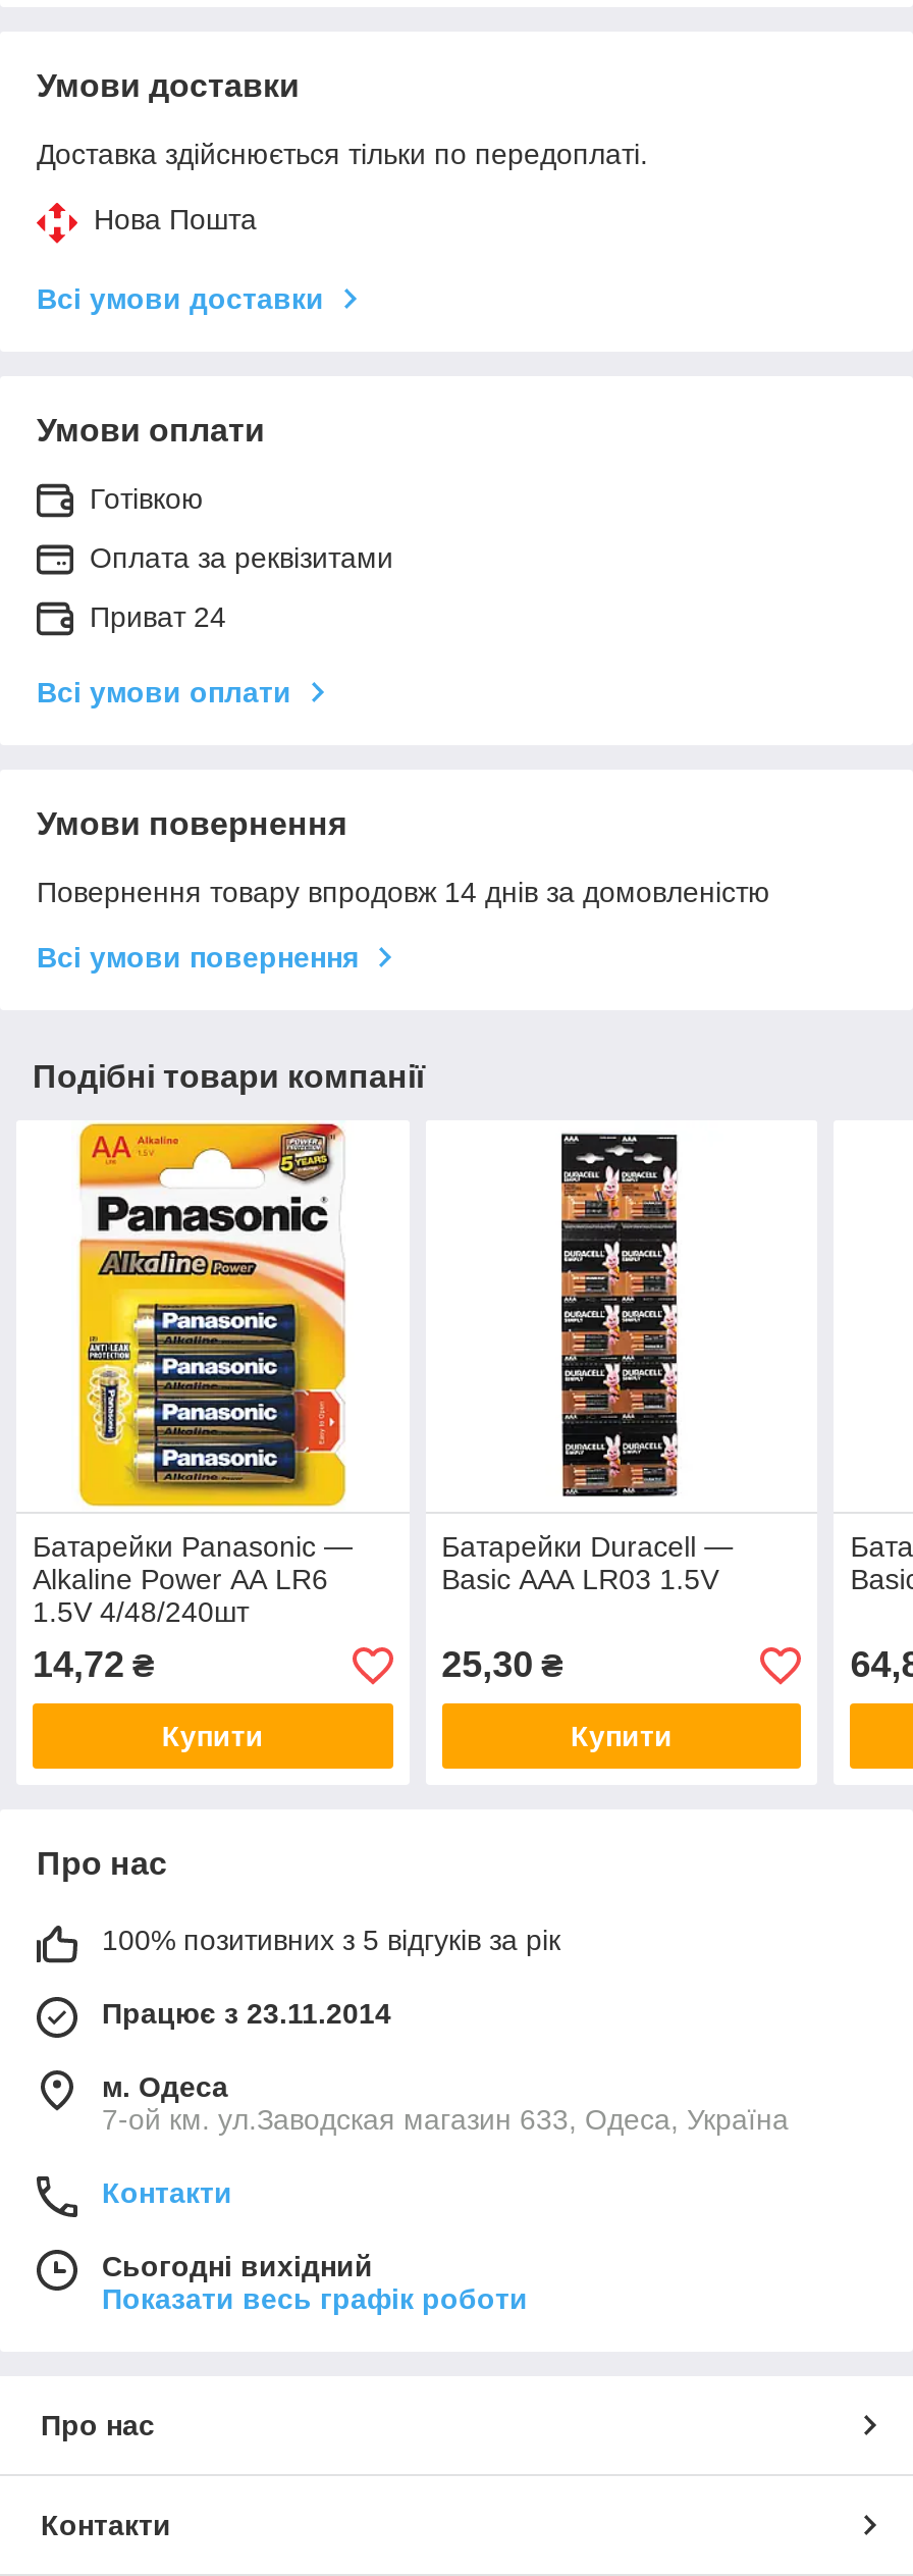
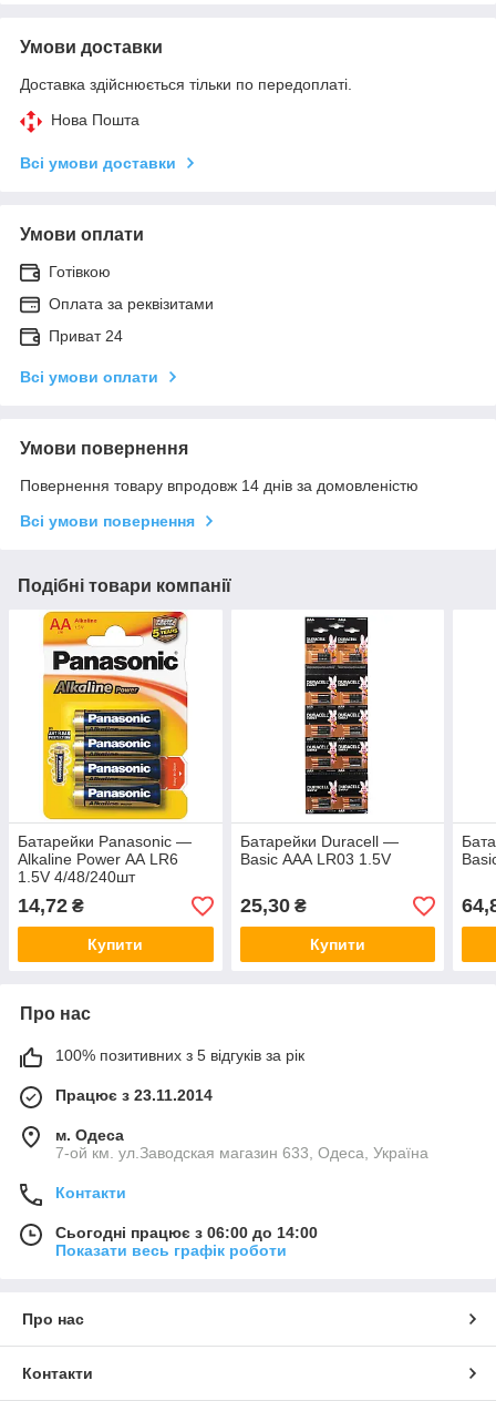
[102,2251,373,2283] Сьогодні вихідний -> [55,1224,318,1242] Сьогодні працює з 06:00 до 14:00

